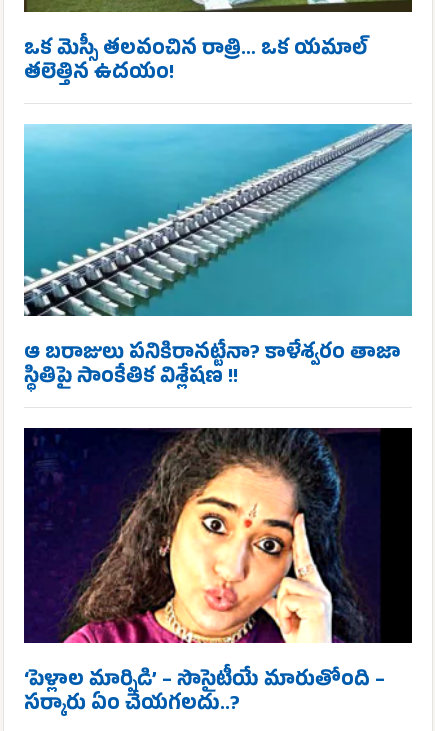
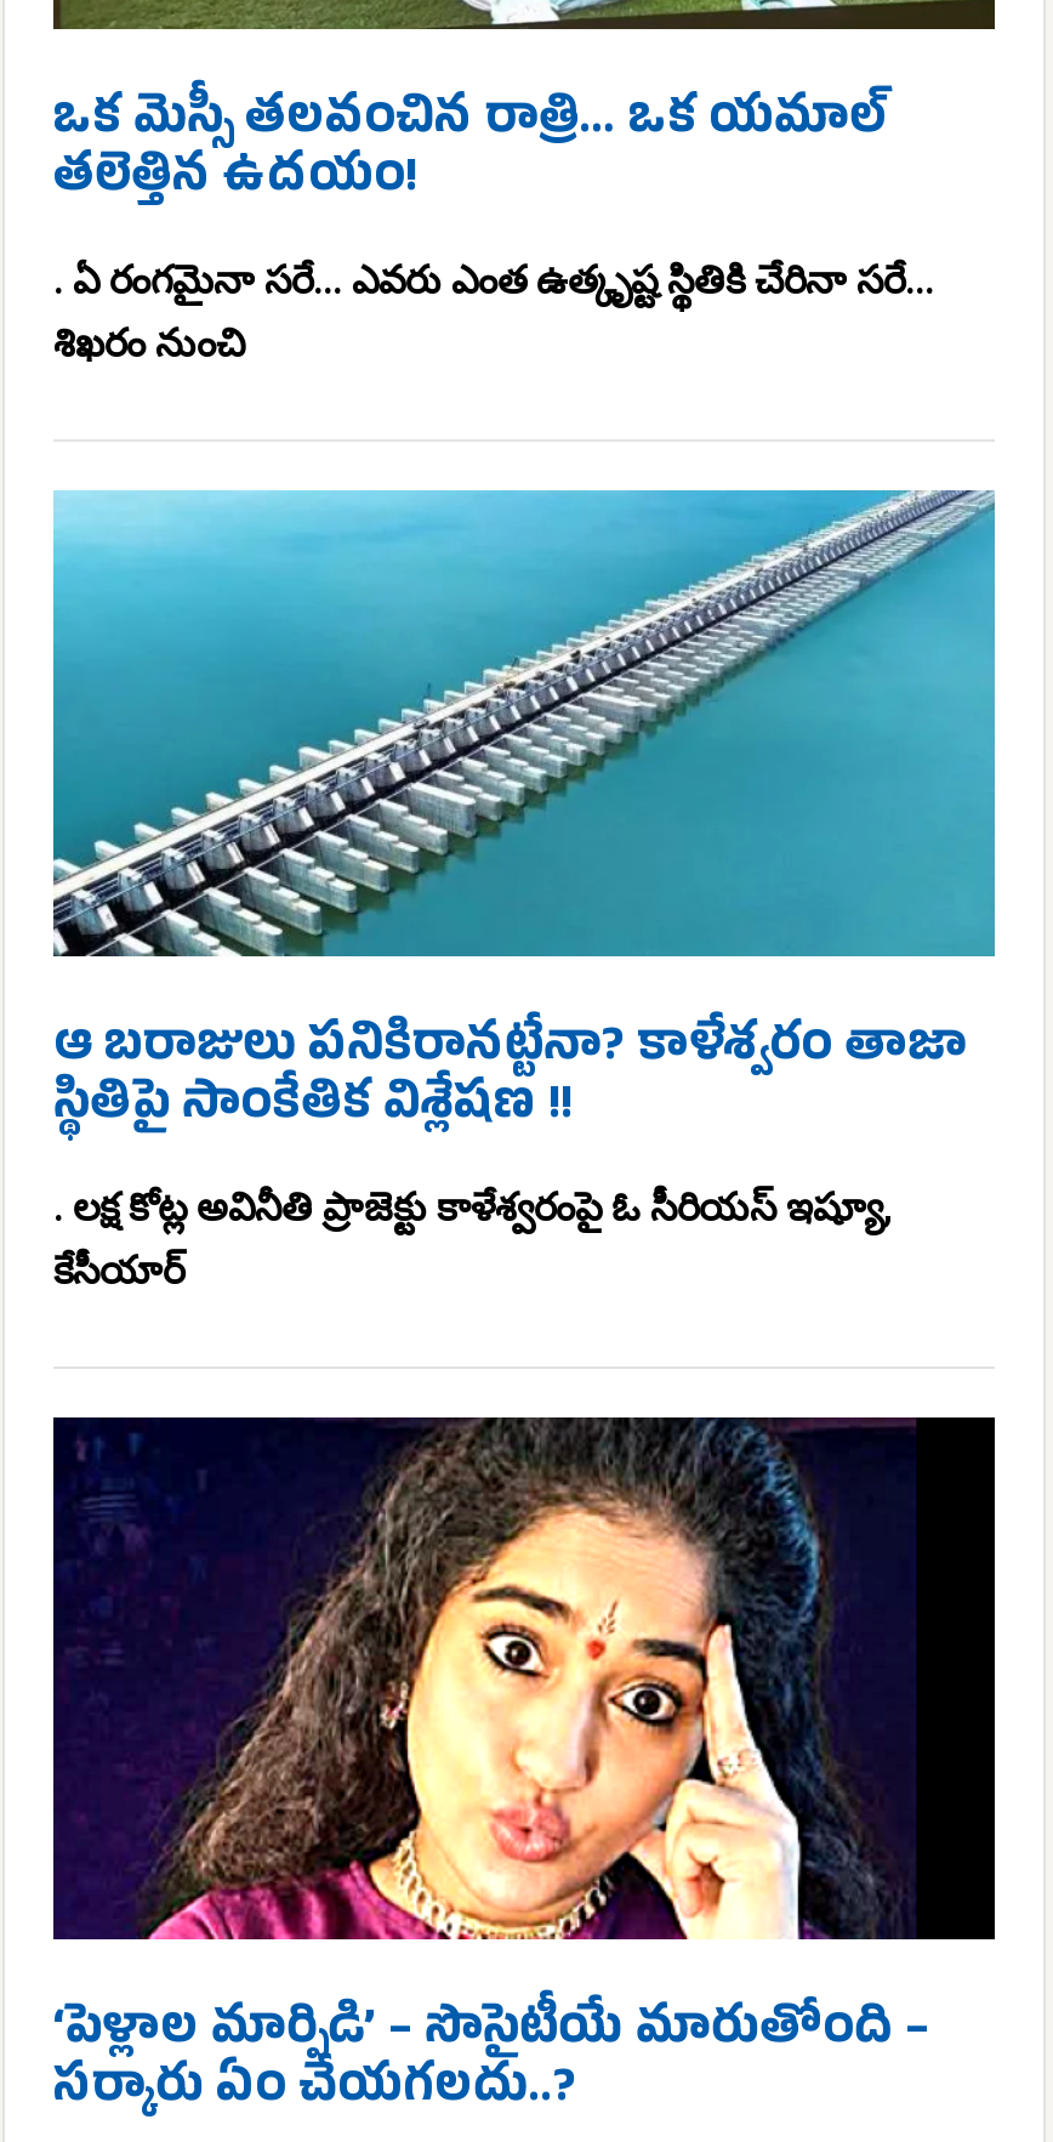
none -> [53,257,934,366] . ఏ రంగమైనా సరే... ఎవరు ఎంత ఉత్క‌ృష్ట స్థితికి చేరినా సరే... | శిఖరం నుంచి
none -> [53,1186,893,1295] . లక్ష కోట్ల అవినీతి ప్రాజెక్టు కాళేశ్వరంపై ఓ సీరియస్ ఇష్యూ, | కేసీయార్

